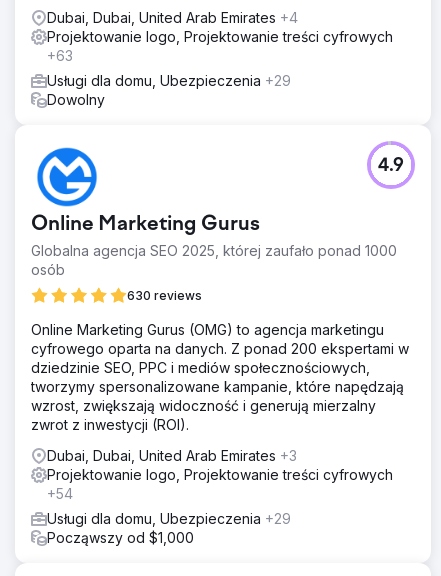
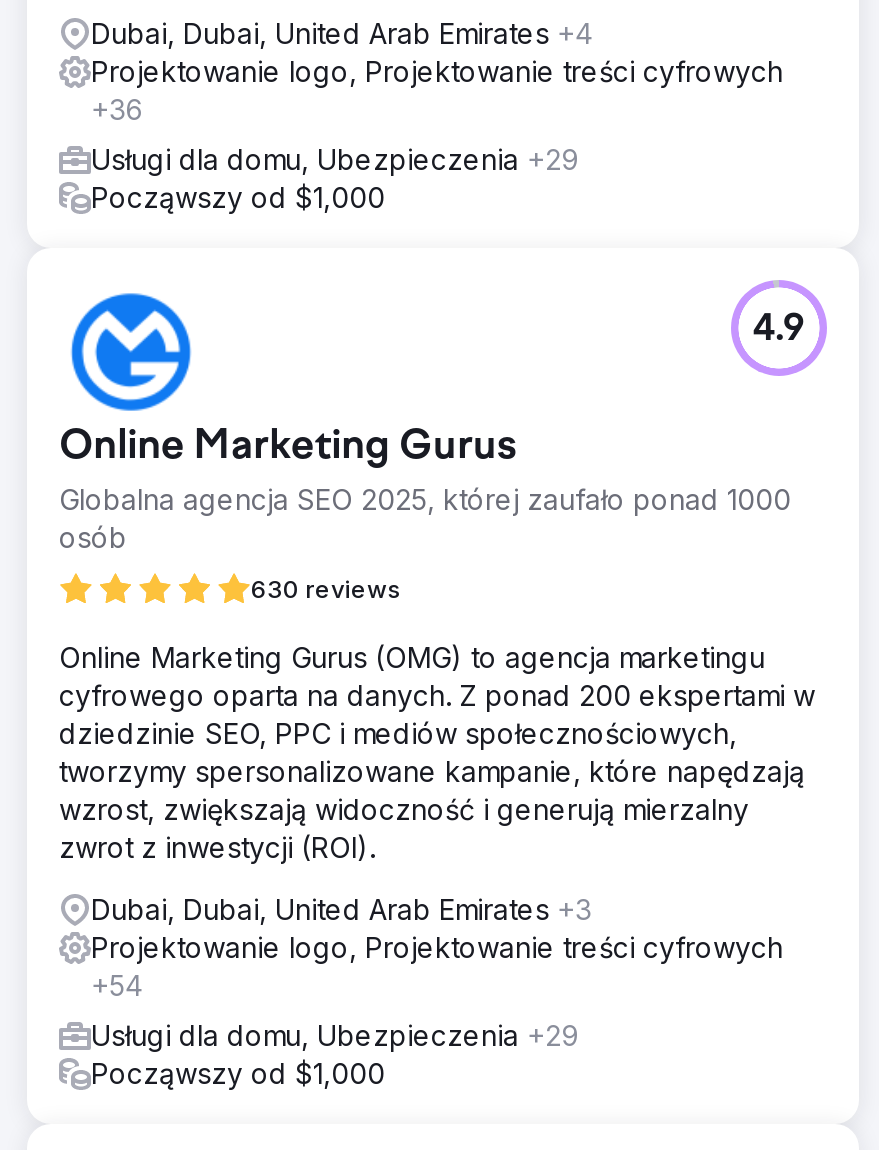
[47,47,73,64] +63 -> [91,92,143,126] +36
[47,91,105,108] Dowolny -> [91,180,385,214] Począwszy od $1,000

